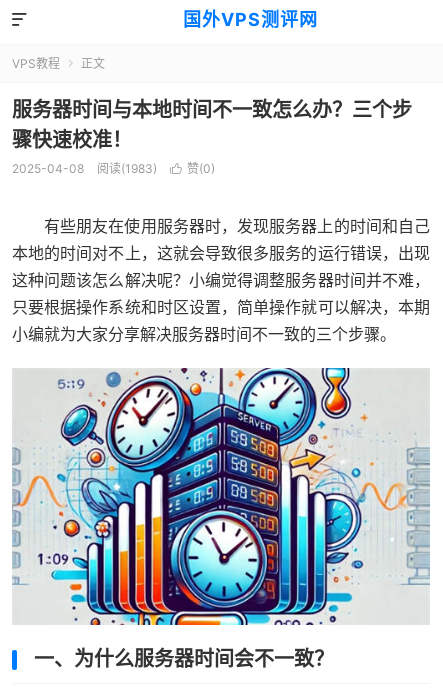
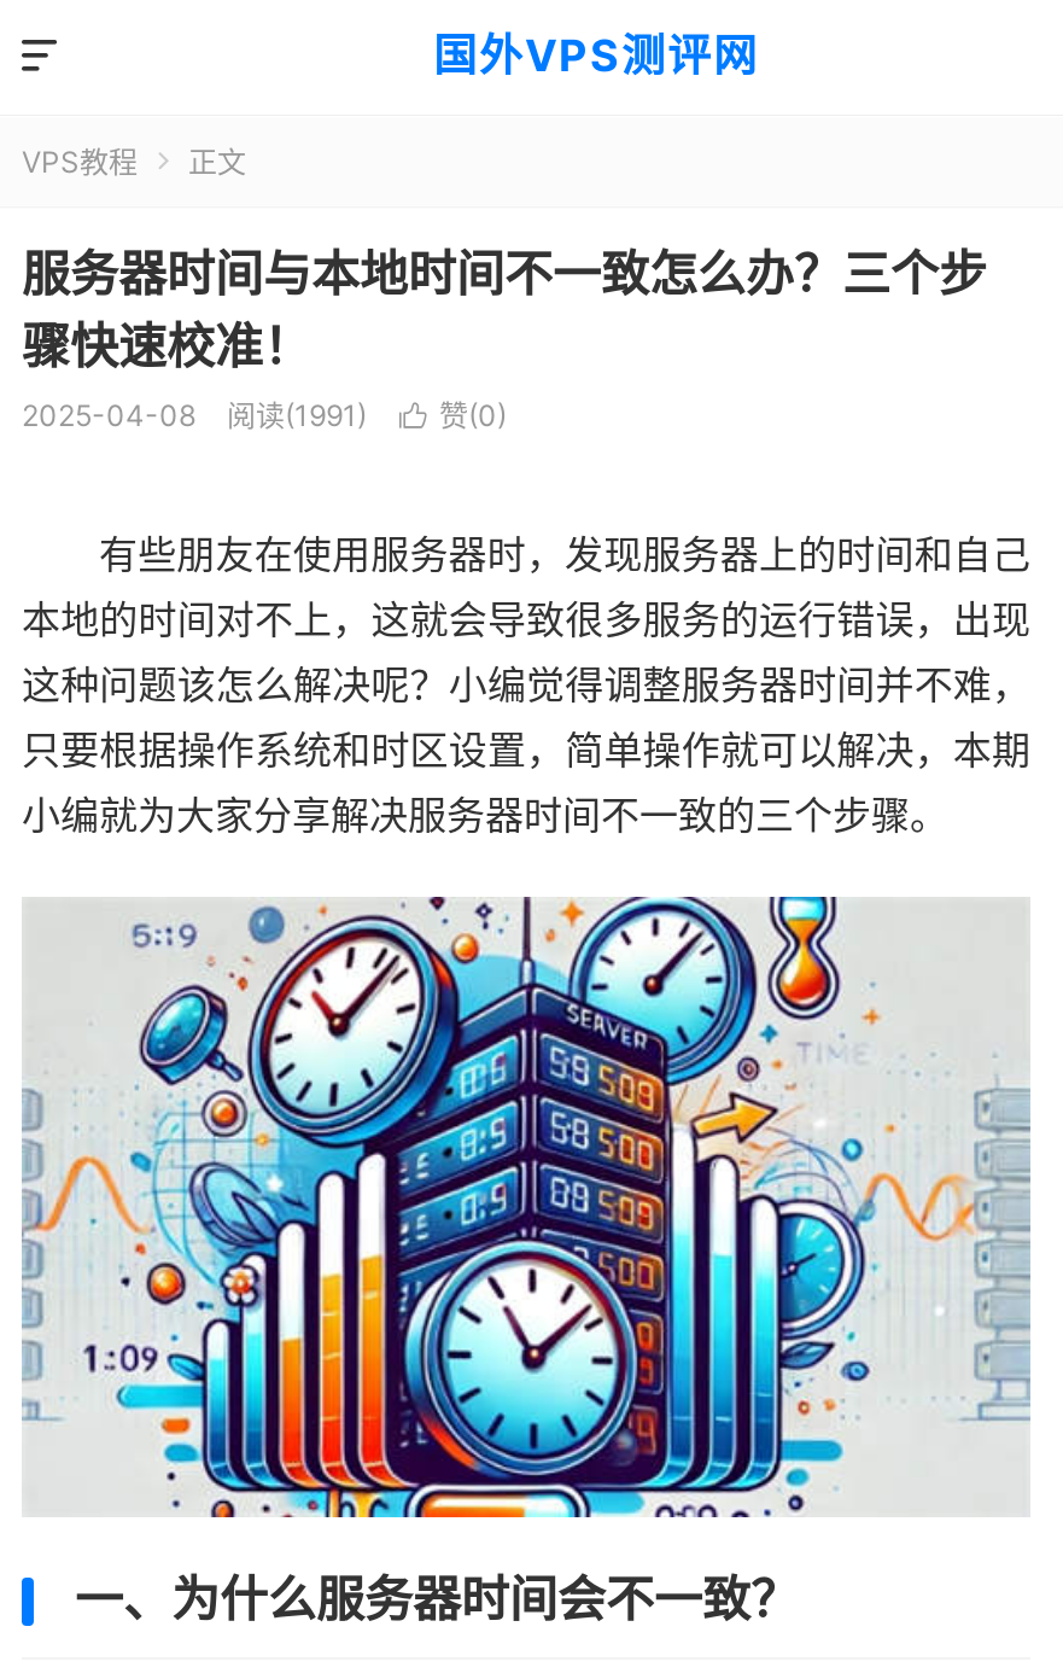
[97,161,157,176] 阅读(1983) -> [227,397,367,433] 阅读(1991)

